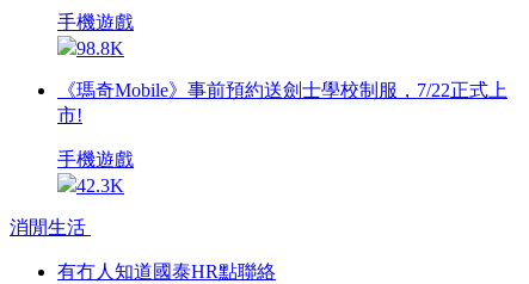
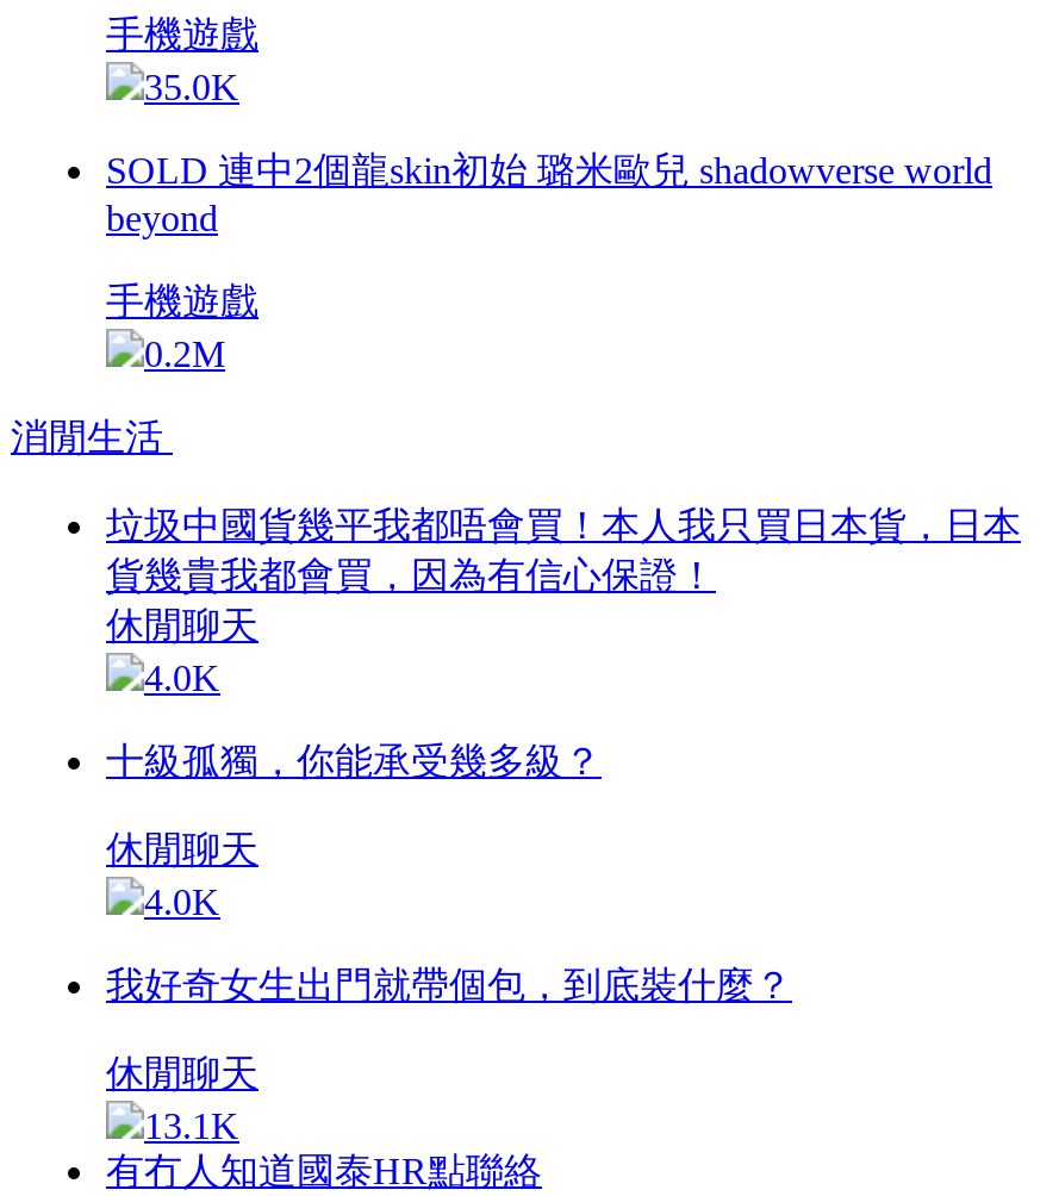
[76,38,124,58] 98.8K -> [144,67,239,107] 35.0K
[57,80,508,125] 《瑪奇Mobile》事前預約送劍士學校制服，7/22正式上 | 市! -> [106,150,992,238] SOLD 連中2個龍skin初始 璐米歐兒 shadowverse world | beyond
[76,175,124,196] 42.3K -> [144,334,225,374] 0.2M
none -> [106,505,1021,1146] 垃圾中國貨幾平我都唔會買！本人我只買日本貨，日本 | 貨幾貴我都會買，因為有信心保證！ | 休閒聊天 | 4.0K | 十級孤獨，你能承受幾多級？ | 休閒聊天 | 4.0K | 我好奇女生出門就帶個包，到底裝什麼？ | 休閒聊天 | 13.1K

